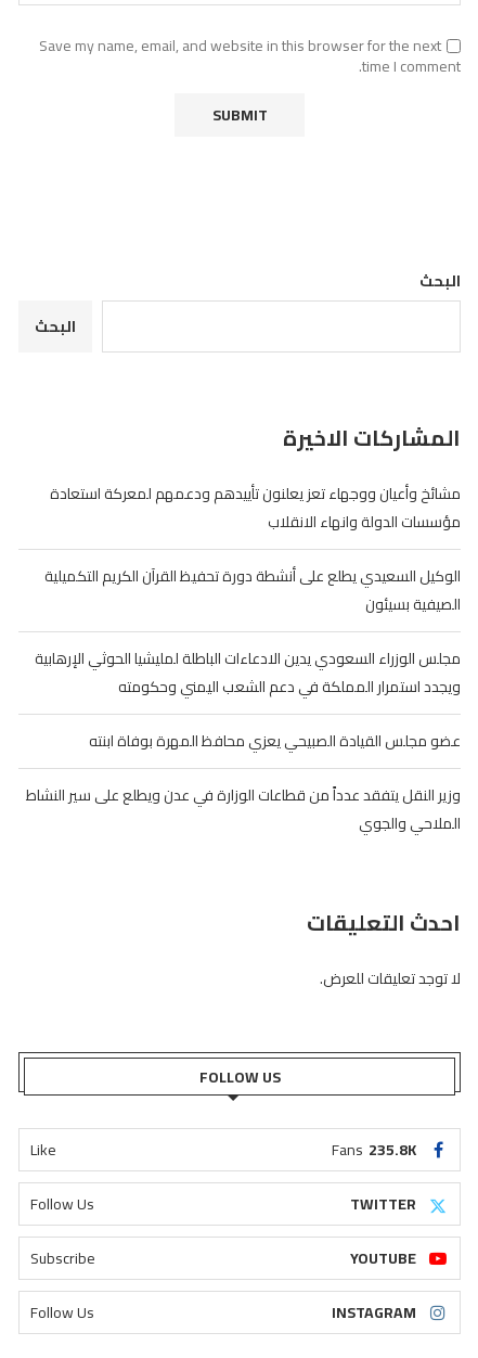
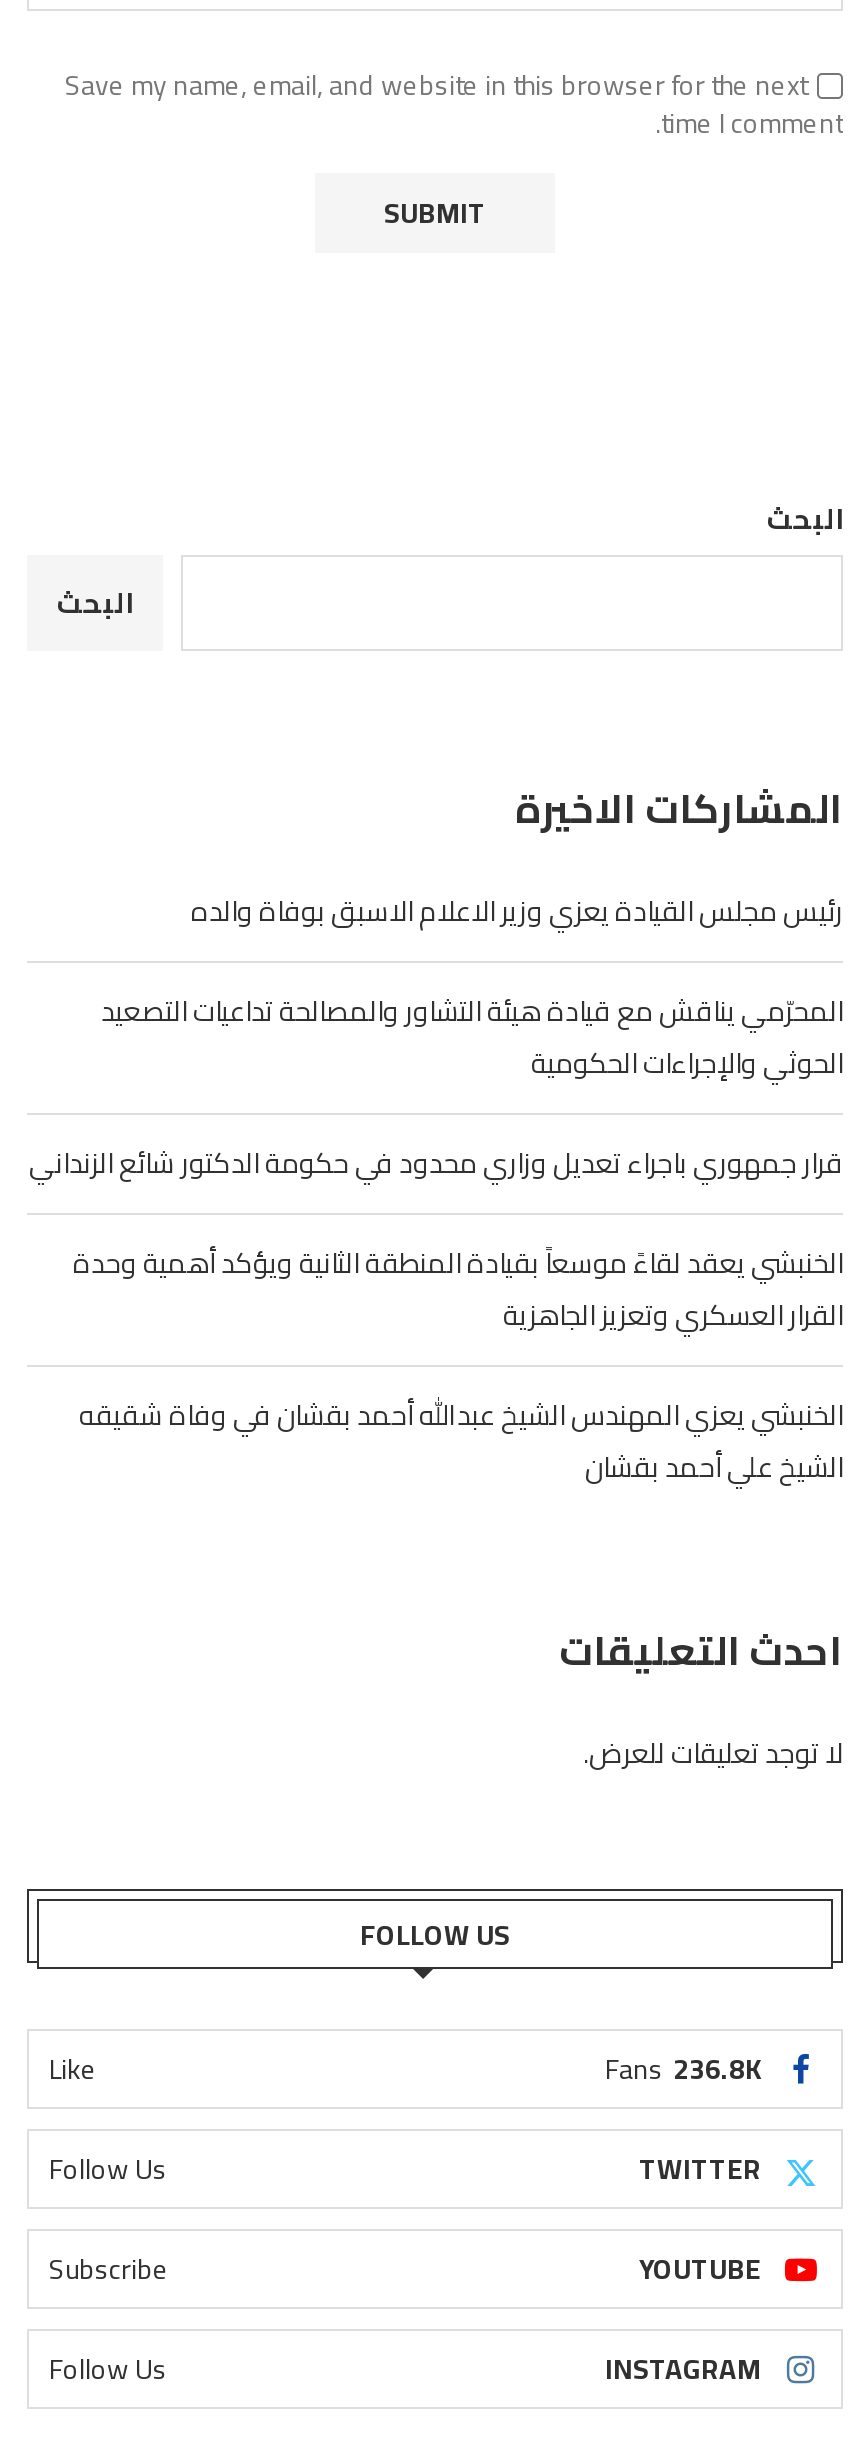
[50,479,461,536] مشائخ وأعيان ووجهاء تعز يعلنون تأييدهم ودعمهم لمعركة استعادة | مؤسسات الدولة وانهاء الانقلاب -> [191,885,843,937] رئيس مجلس القيادة يعزي وزير الاعلام الاسبق بوفاة والده
[44,562,461,618] الوكيل السعيدي يطلع على أنشطة دورة تحفيظ القرآن الكريم التكميلية | الصيفية بسيئون -> [101,985,843,1089] المحرّمي يناقش مع قيادة هيئة التشاور والمصالحة تداعيات التصعيد | الحوثي والإجراءات الحكومية
[35,644,461,701] مجلس الوزراء السعودي يدين الادعاءات الباطلة لمليشيا الحوثي الإرهابية | ويجدد استمرار المملكة في دعم الشعب اليمني وحكومته -> [29,1137,843,1189] قرار جمهوري باجراء تعديل وزاري محدود في حكومة الدكتور شائع الزنداني
[89,727,461,755] عضو مجلس القيادة الصبيحي يعزي محافظ المهرة بوفاة ابنته -> [73,1237,843,1341] الخنبشي يعقد لقاءً موسعاً بقيادة المنطقة الثانية ويؤكد أهمية وحدة | القرار العسكري وتعزيز الجاهزية
[26,781,461,837] وزير النقل يتفقد عدداً من قطاعات الوزارة في عدن ويطلع على سير النشاط | الملاحي والجوي -> [79,1389,843,1493] الخنبشي يعزي المهندس الشيخ عبدالله أحمد بقشان في وفاة شقيقه | الشيخ علي أحمد بقشان
[332,1136,416,1164] Fans 235.8K -> [605,2043,761,2095] Fans 236.8K

